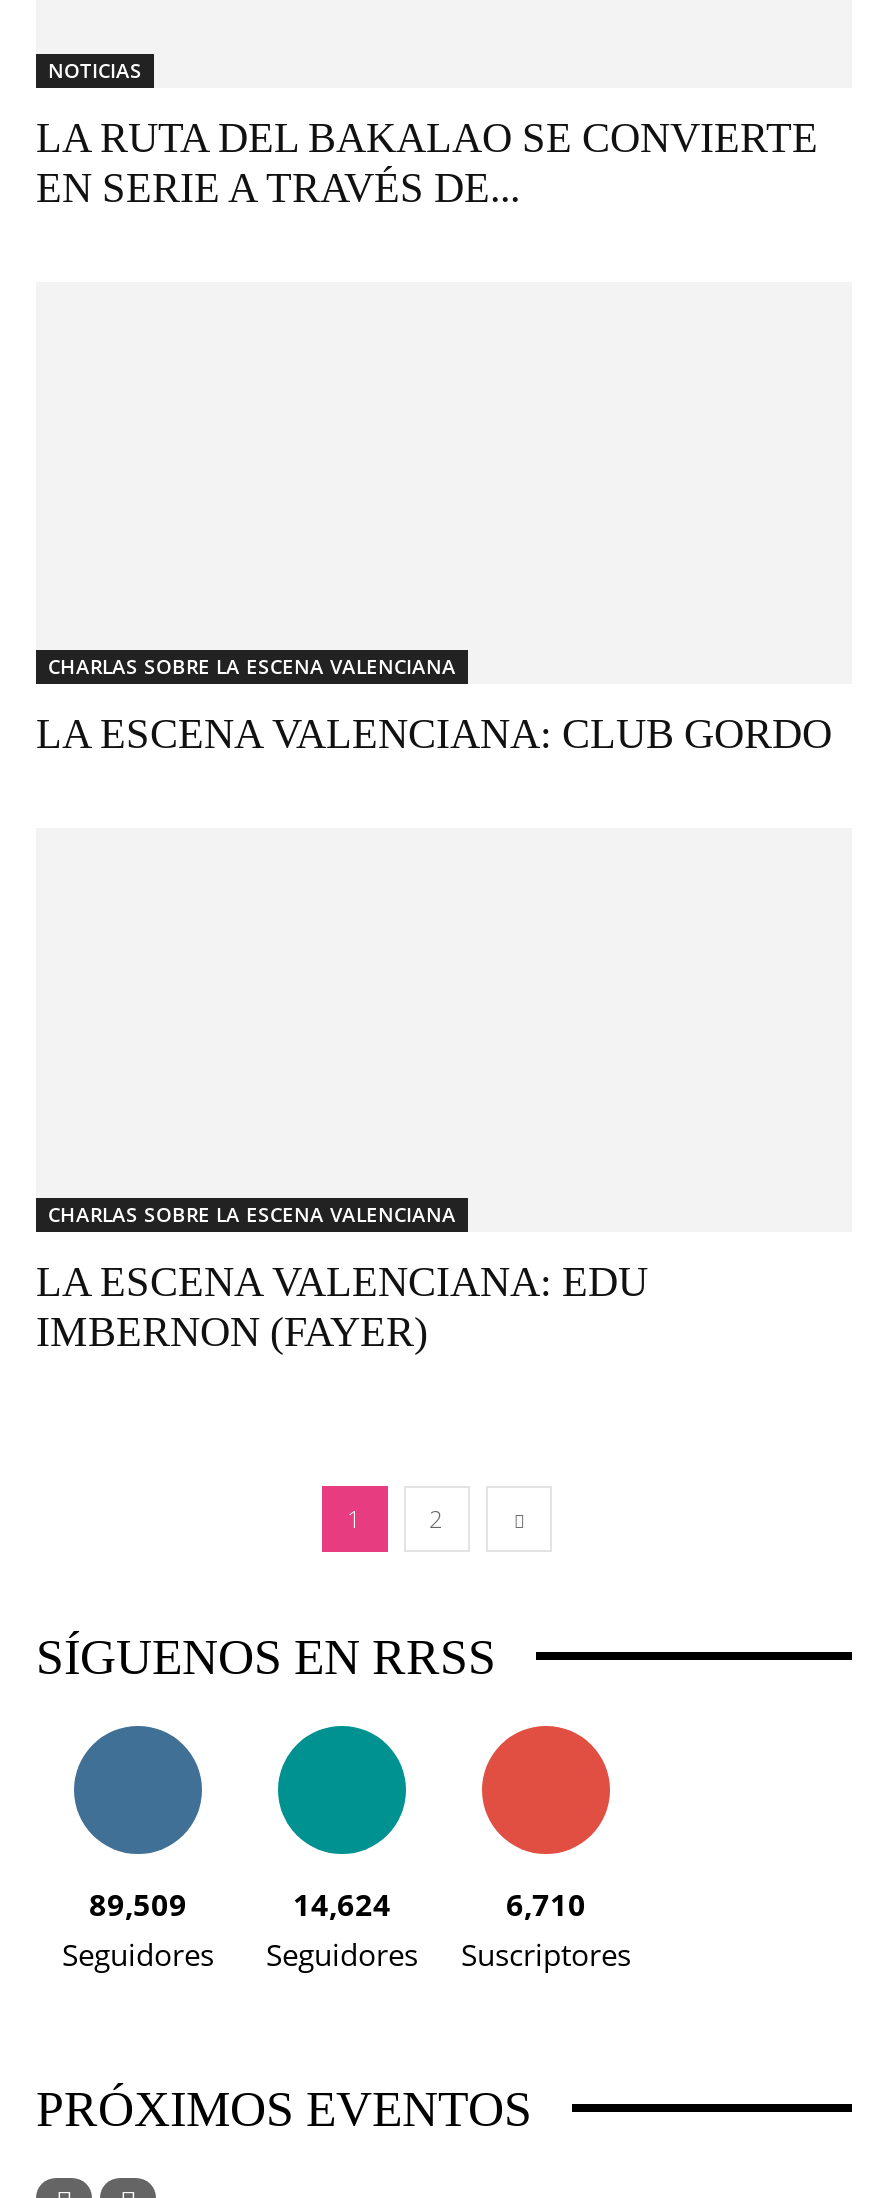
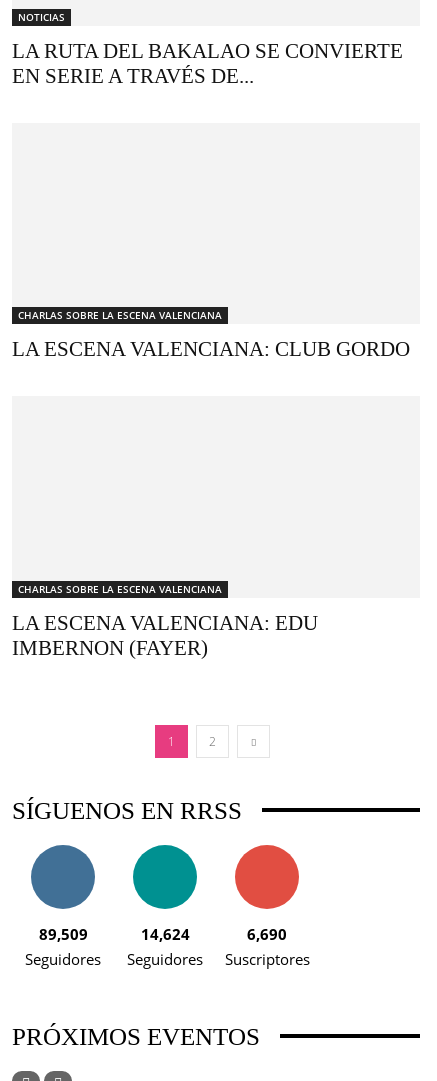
[506,1883,586,1923] 6,710 -> [247,924,287,944] 6,690

